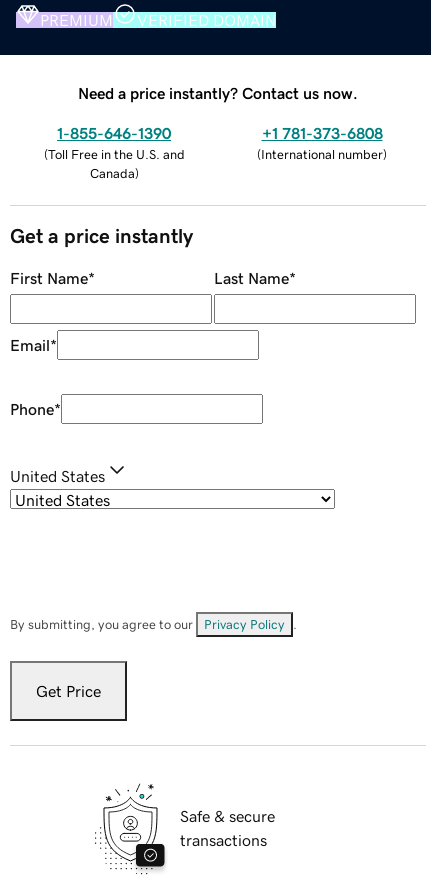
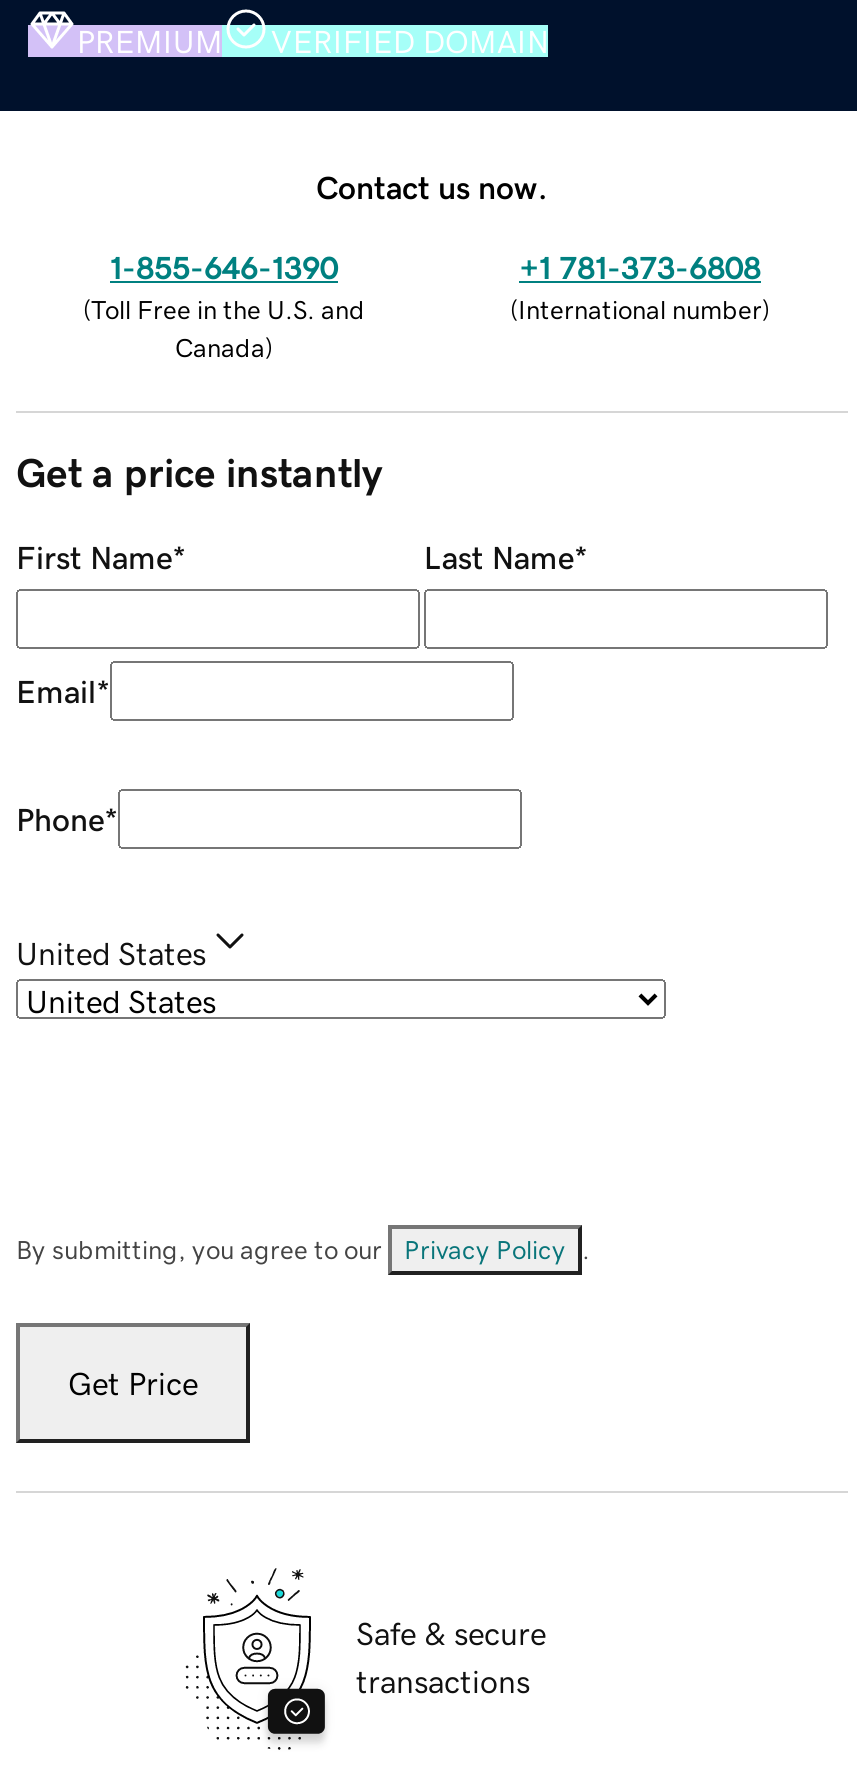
[78,85,358,101] Need a price instantly? Contact us now. -> [316,170,548,202] Contact us now.

